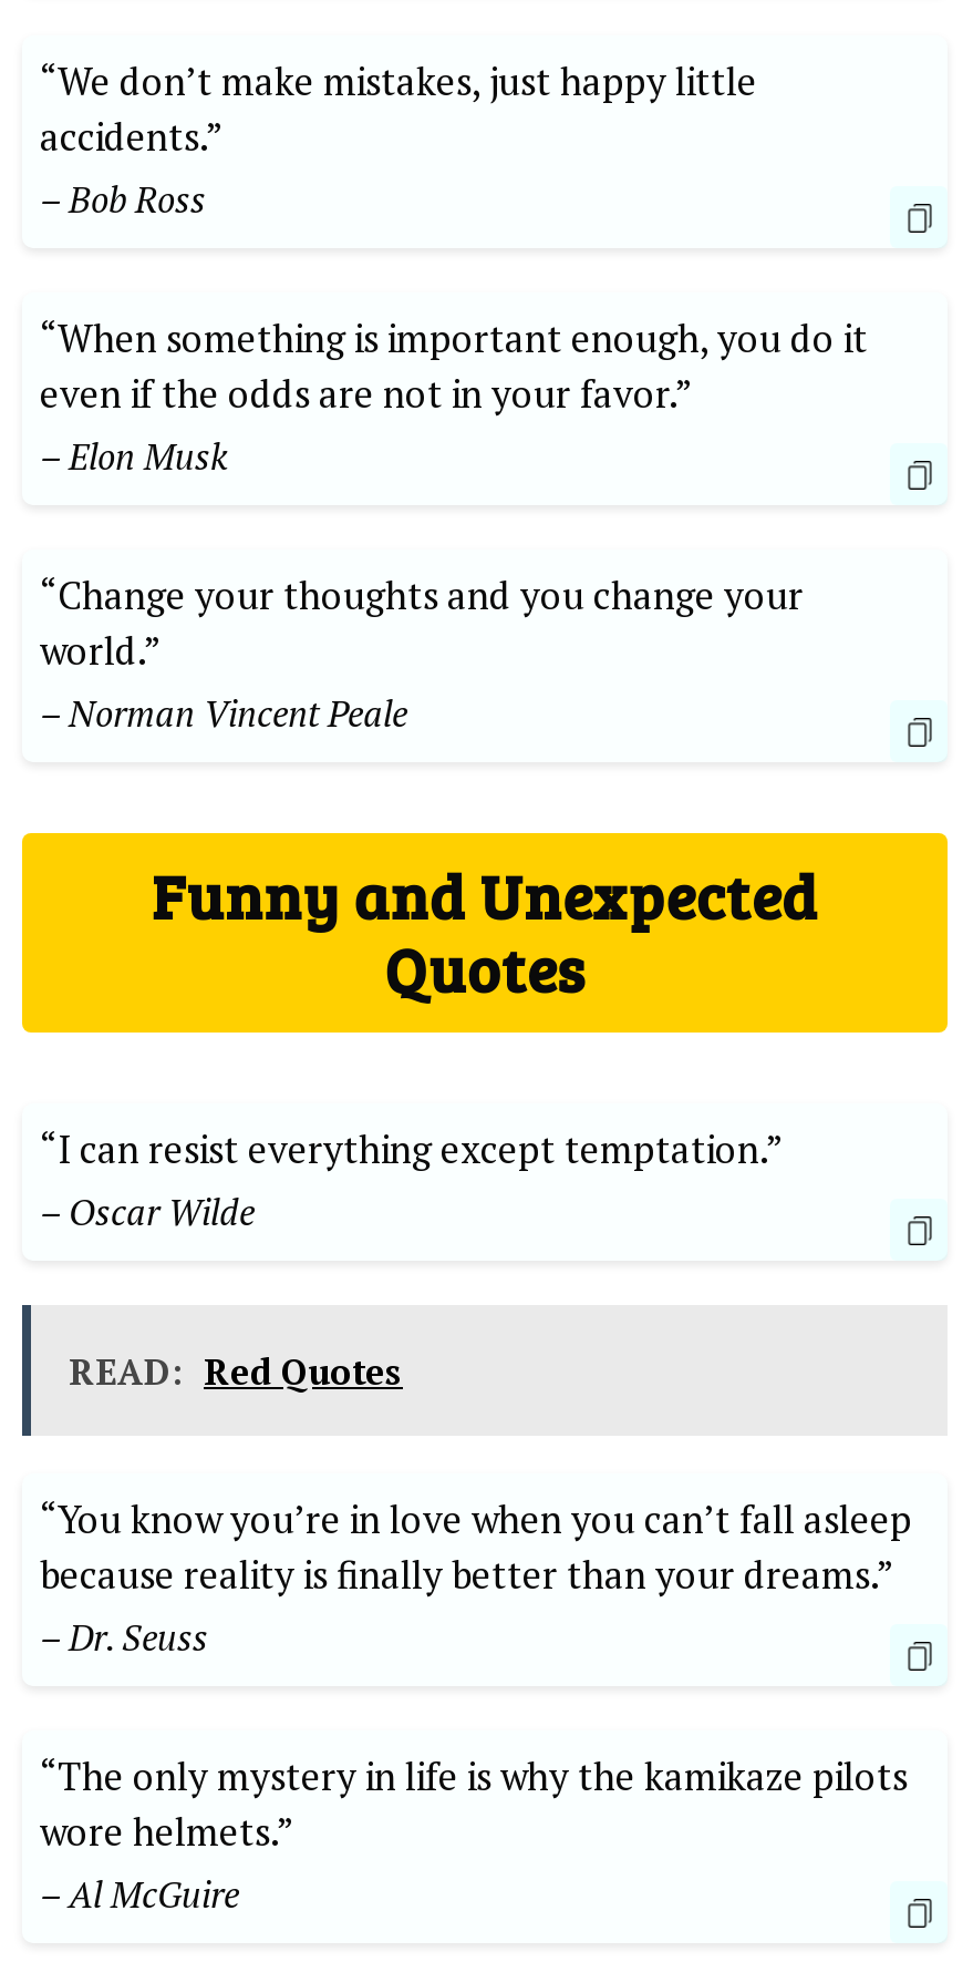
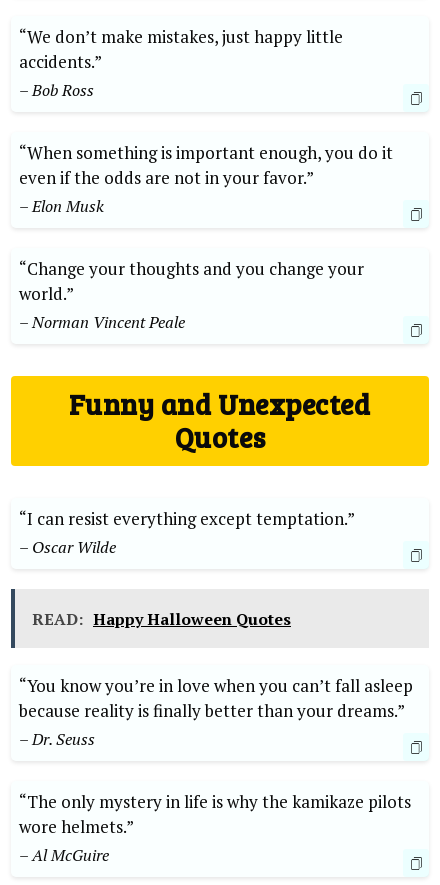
[69,1347,403,1396] READ: Red Quotes -> [32,608,291,630] READ: Happy Halloween Quotes

